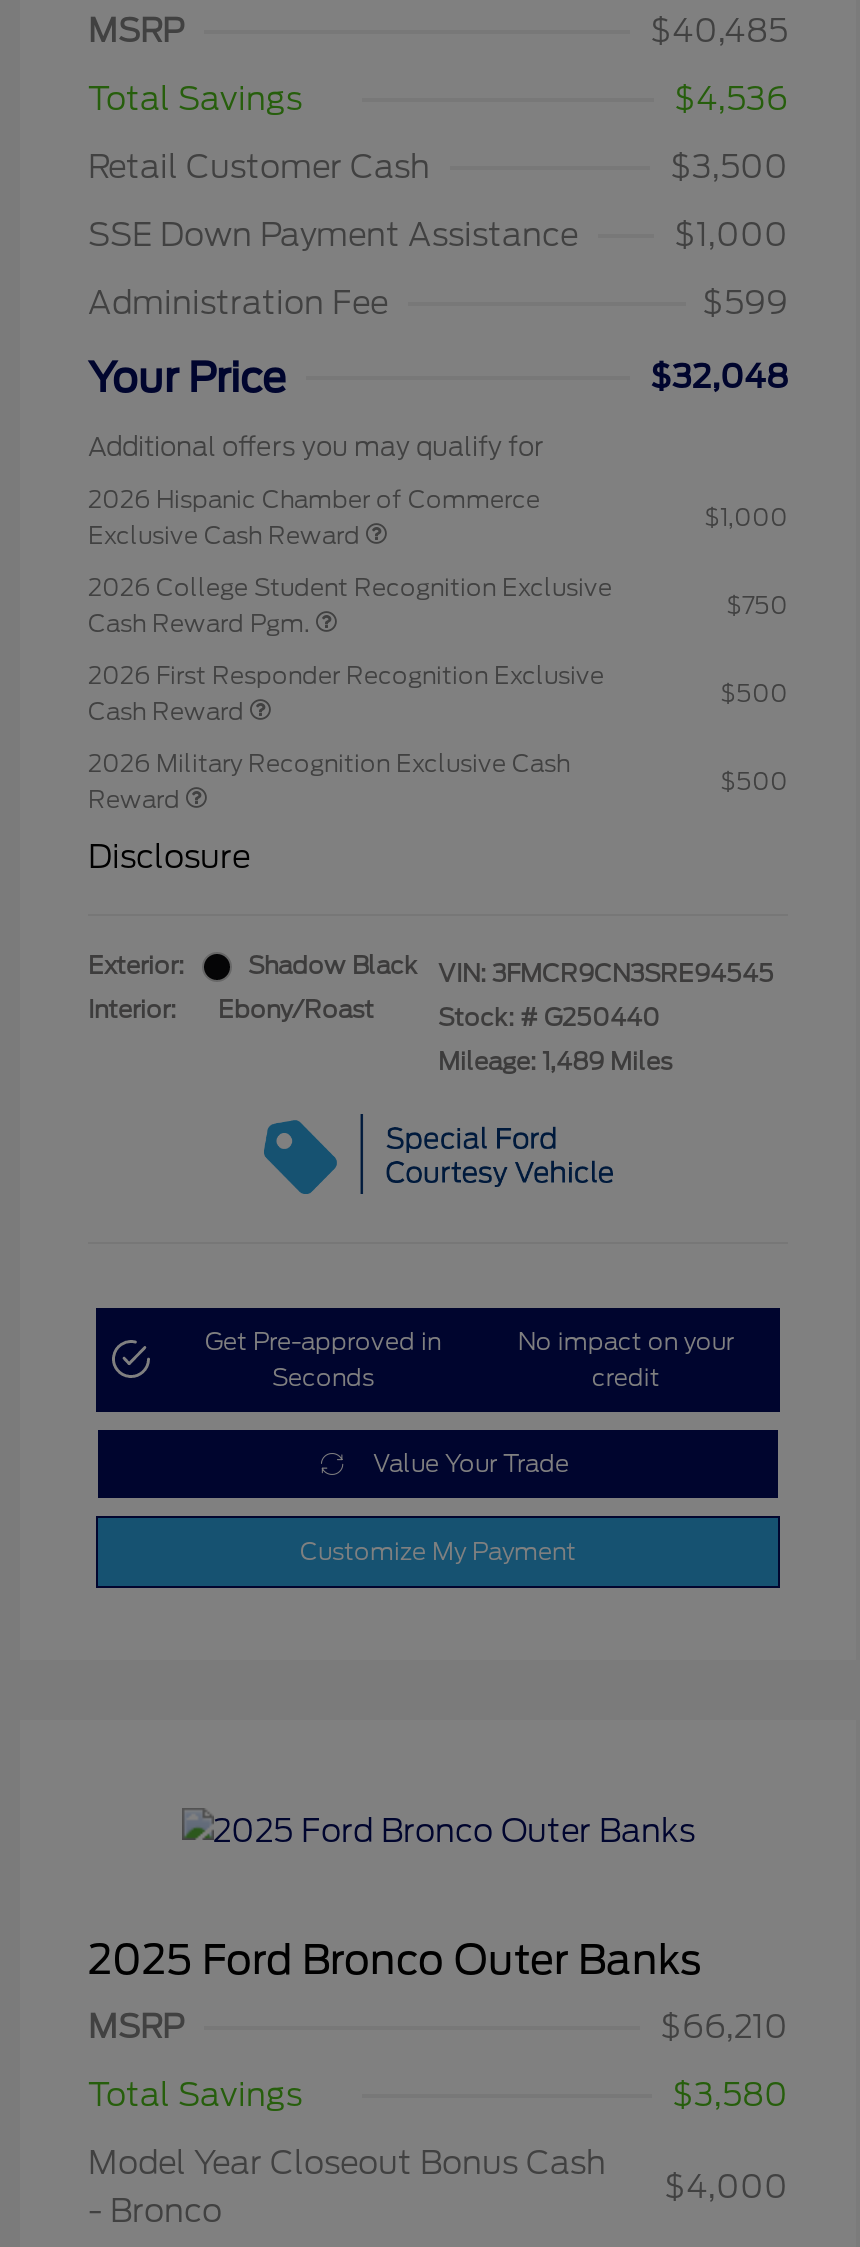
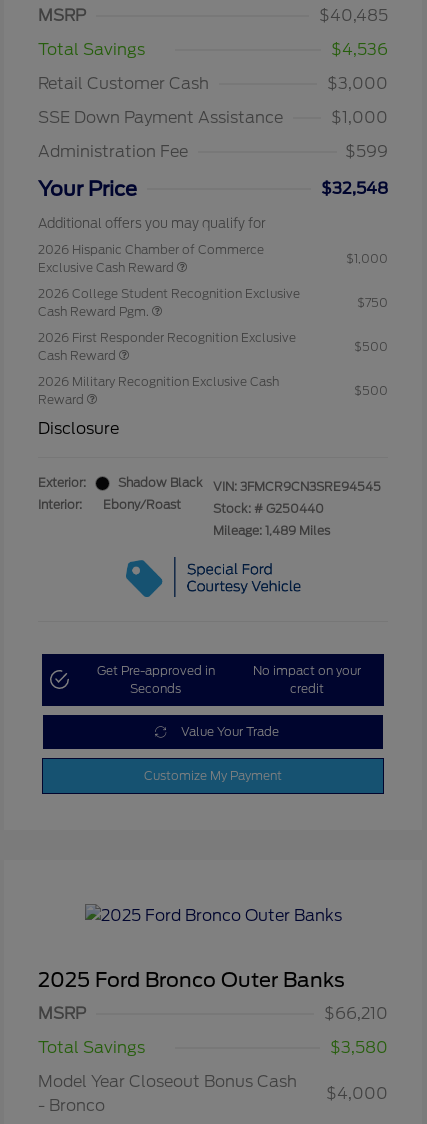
[670,148,788,186] $3,500 -> [327,74,388,93] $3,000
[650,358,788,396] $32,048 -> [321,179,388,198] $32,548

